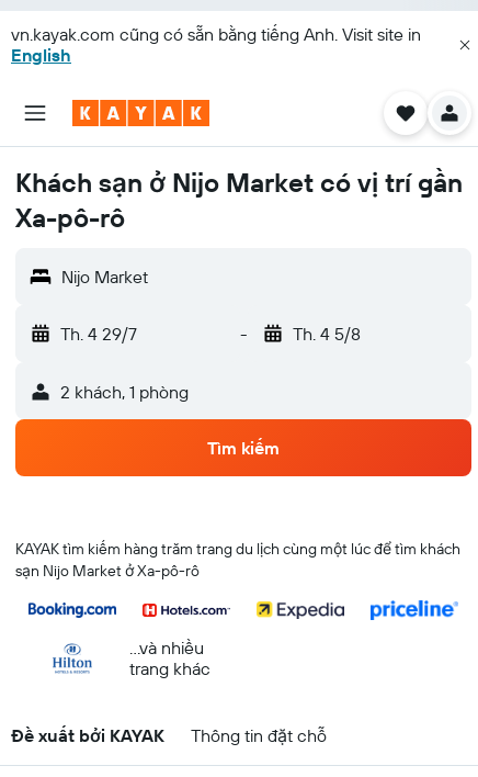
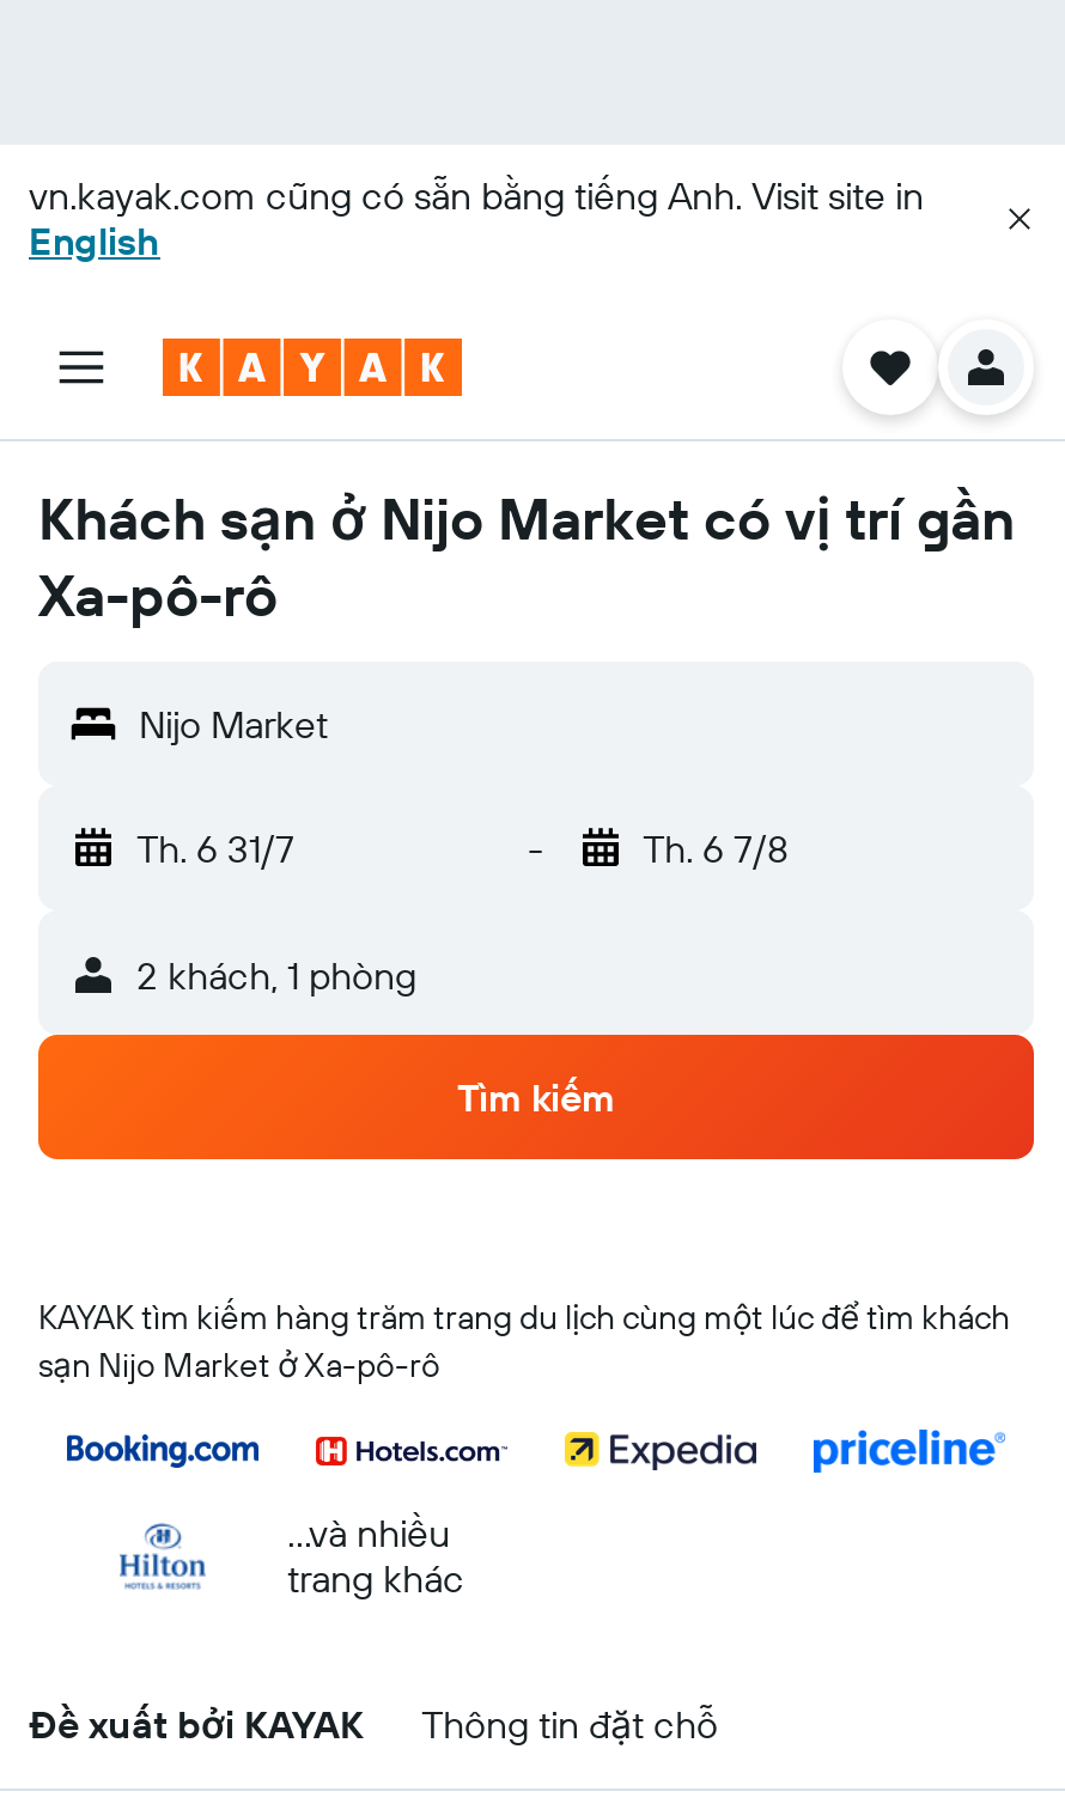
[60,323,137,345] Th. 4 29/7 -> [136,824,294,872] Th. 6 31/7
[292,323,360,345] Th. 4 5/8 -> [643,824,789,872] Th. 6 7/8

